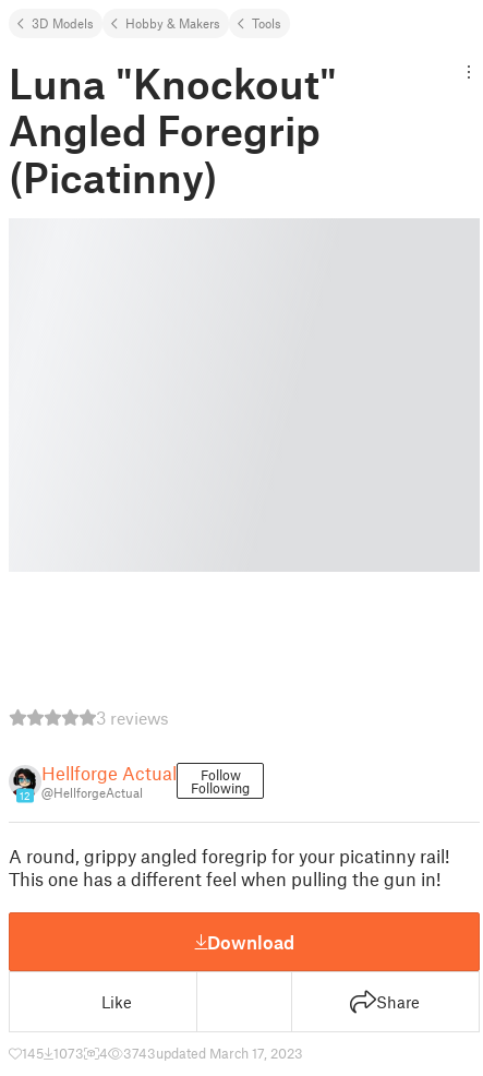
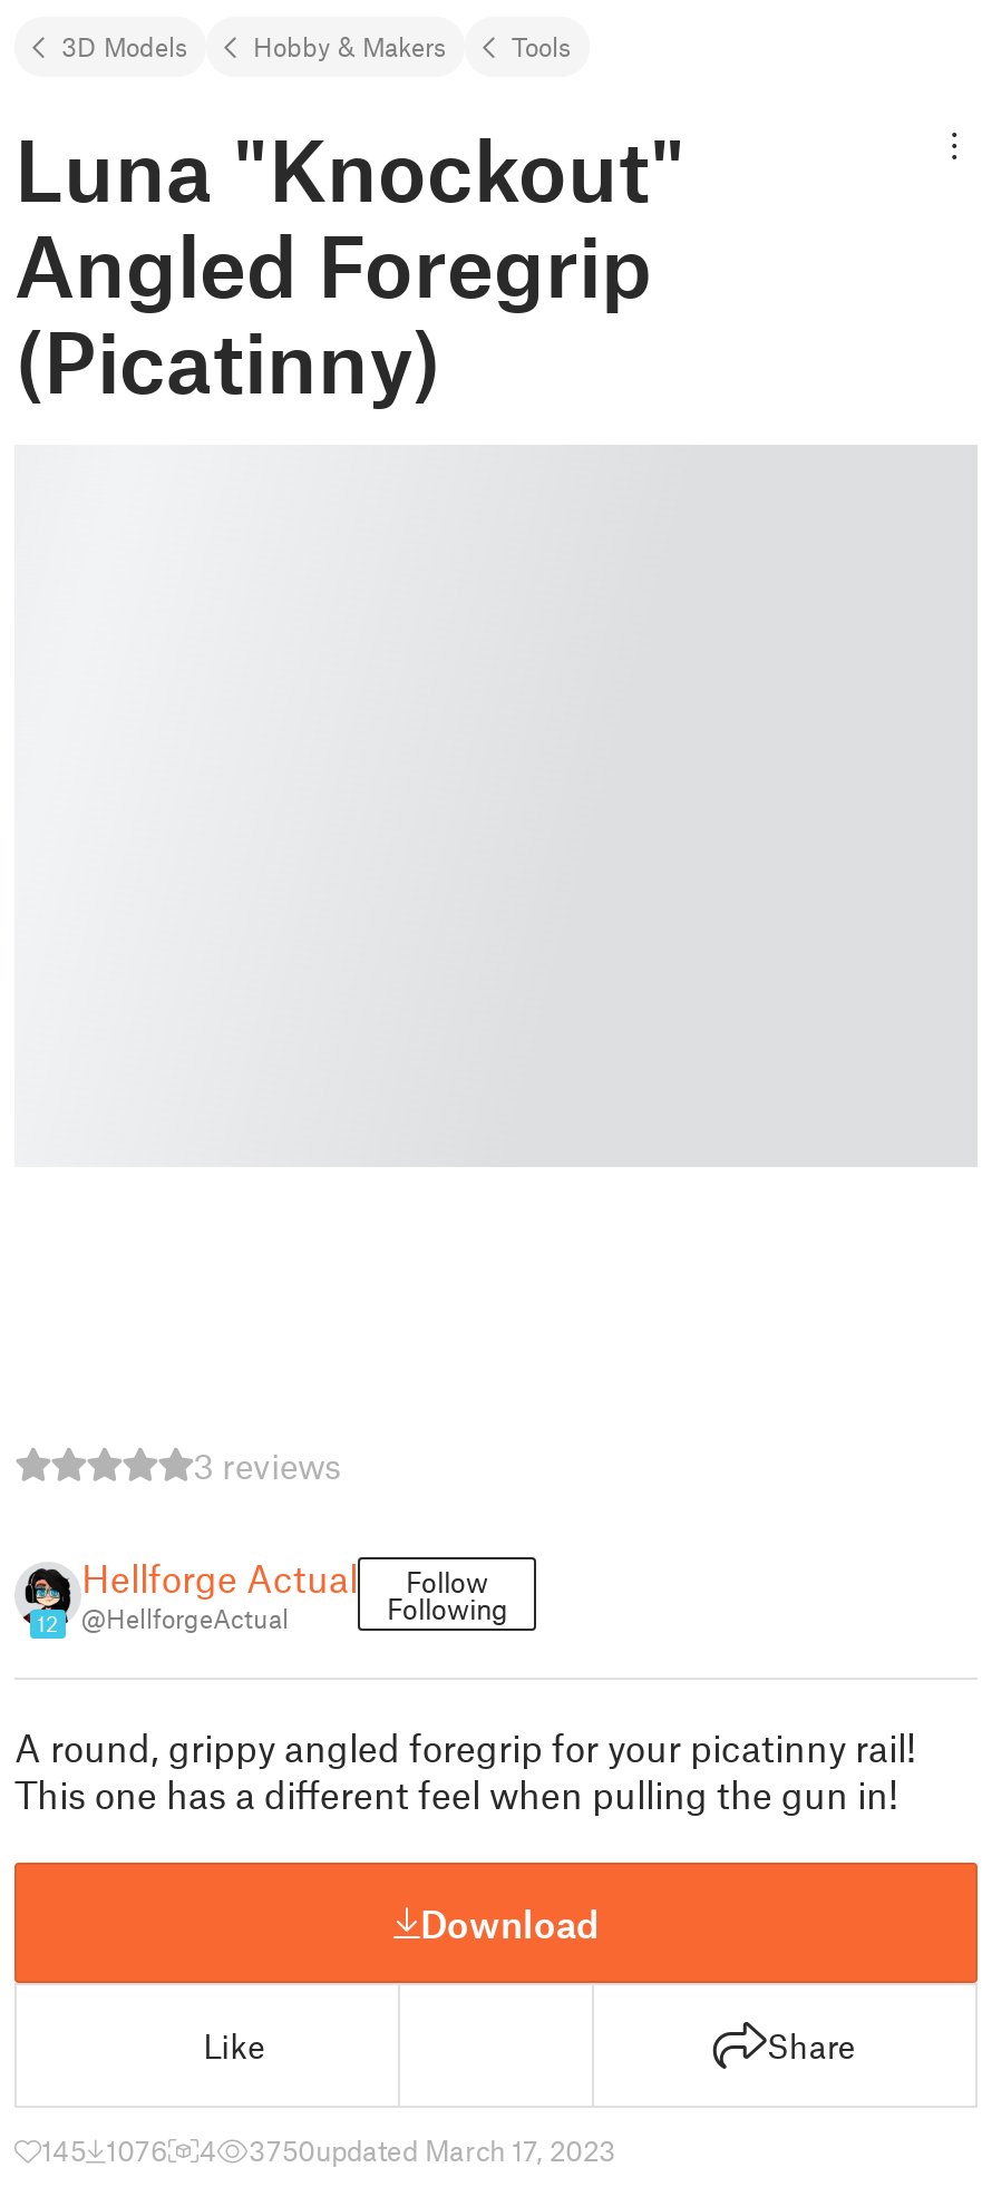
[22,1044,84,1062] 145 1073 -> [41,2132,168,2168] 145 1076
[123,1044,303,1062] 3743updated March 17, 2023 -> [249,2132,616,2168] 3750updated March 17, 2023

